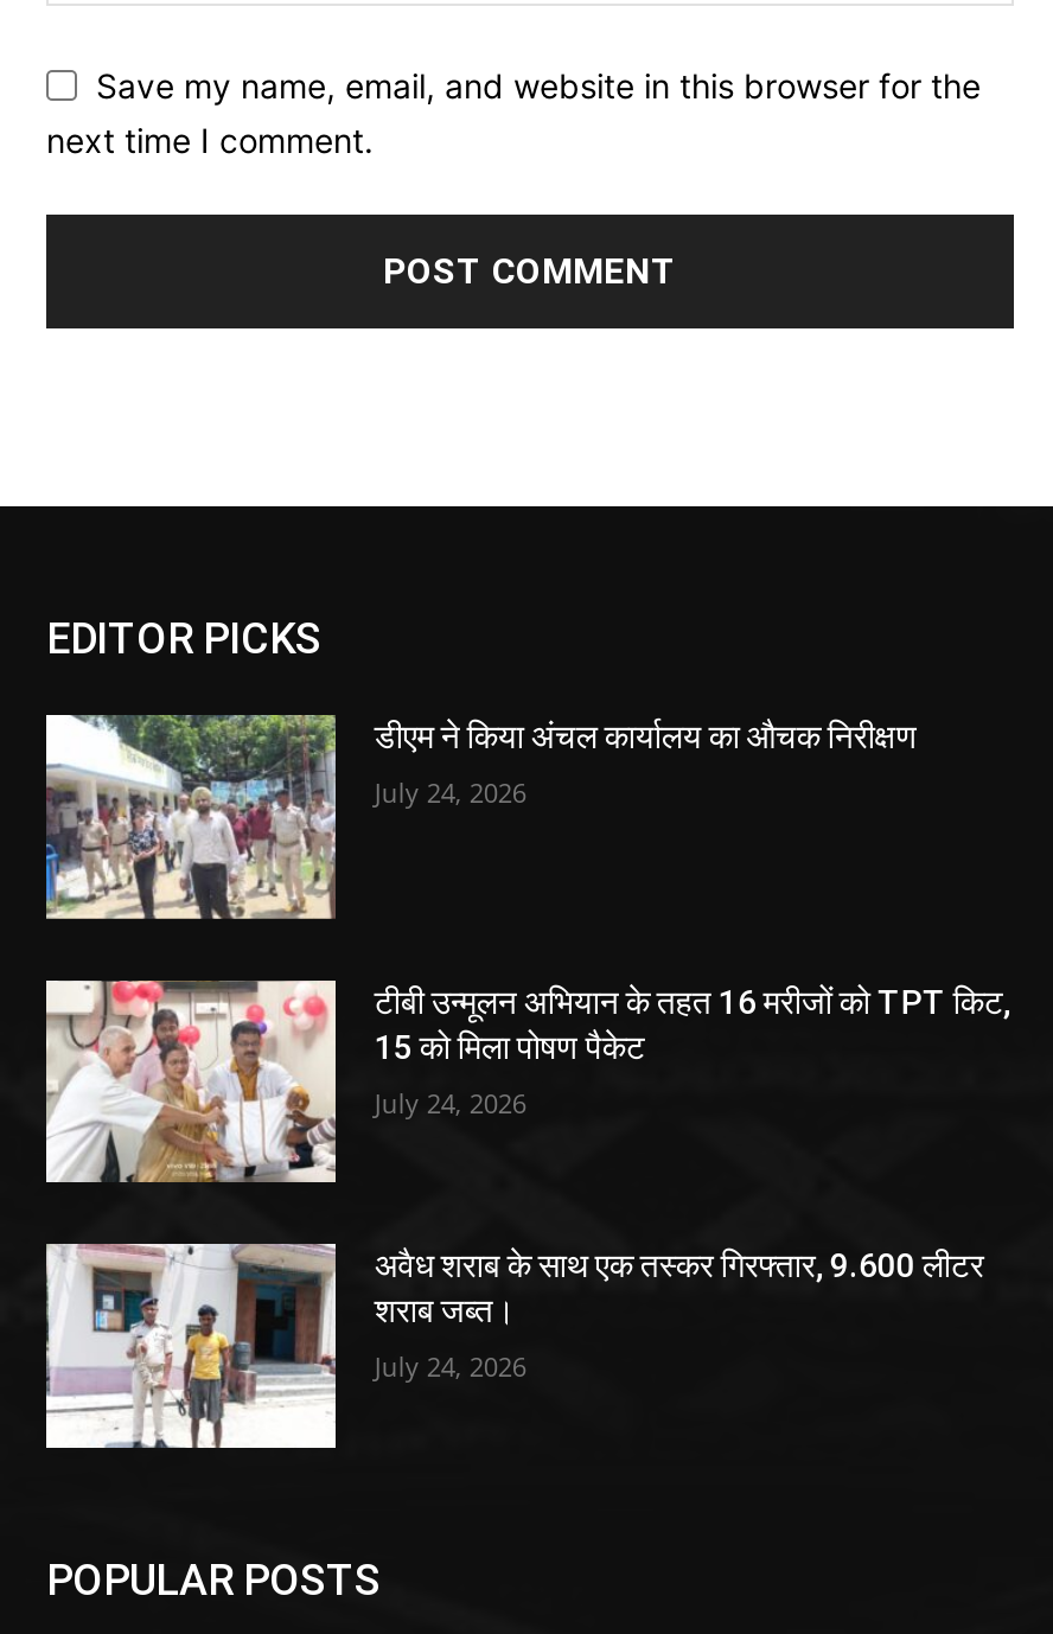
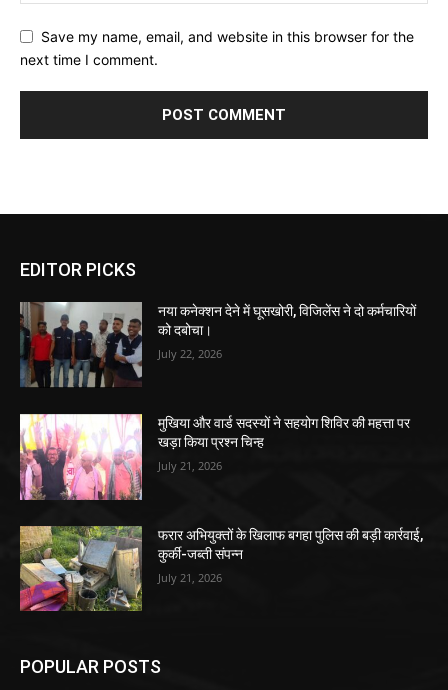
[44,714,918,923] [image] | डीएम ने किया अंचल कार्यालय का औचक निरीक्षण -> [20,301,416,389] [image] | नया कनेक्शन देने में घूसखोरी, विजिलेंस ने दो कर्मचारियों | को दबोचा।
[374,774,526,809] July 24, 2026 -> [158,346,222,361] July 22, 2026
[44,979,1010,1183] [image] | टीबी उन्मूलन अभियान के तहत 16 मरीजों को TPT किट, | 15 को मिला पोषण पैकेट -> [19,413,410,501] [image] | मुखिया और वार्ड सदस्यों ने सहयोग शिविर की महत्ता पर | खड़ा किया प्रश्न चिन्ह
[374,1083,526,1119] July 24, 2026 -> [158,458,222,473] July 21, 2026
[44,1240,984,1451] [image] | अवैध शराब के साथ एक तस्कर गिरफ्तार, 9.600 लीटर | शराब जब्त। -> [19,525,423,612] [image] | फरार अभियुक्तों के खिलाफ बगहा पुलिस की बड़ी कार्रवाई, | कुर्की-जब्ती संपन्न
[374,1348,526,1384] July 24, 2026 -> [158,569,222,584] July 21, 2026

